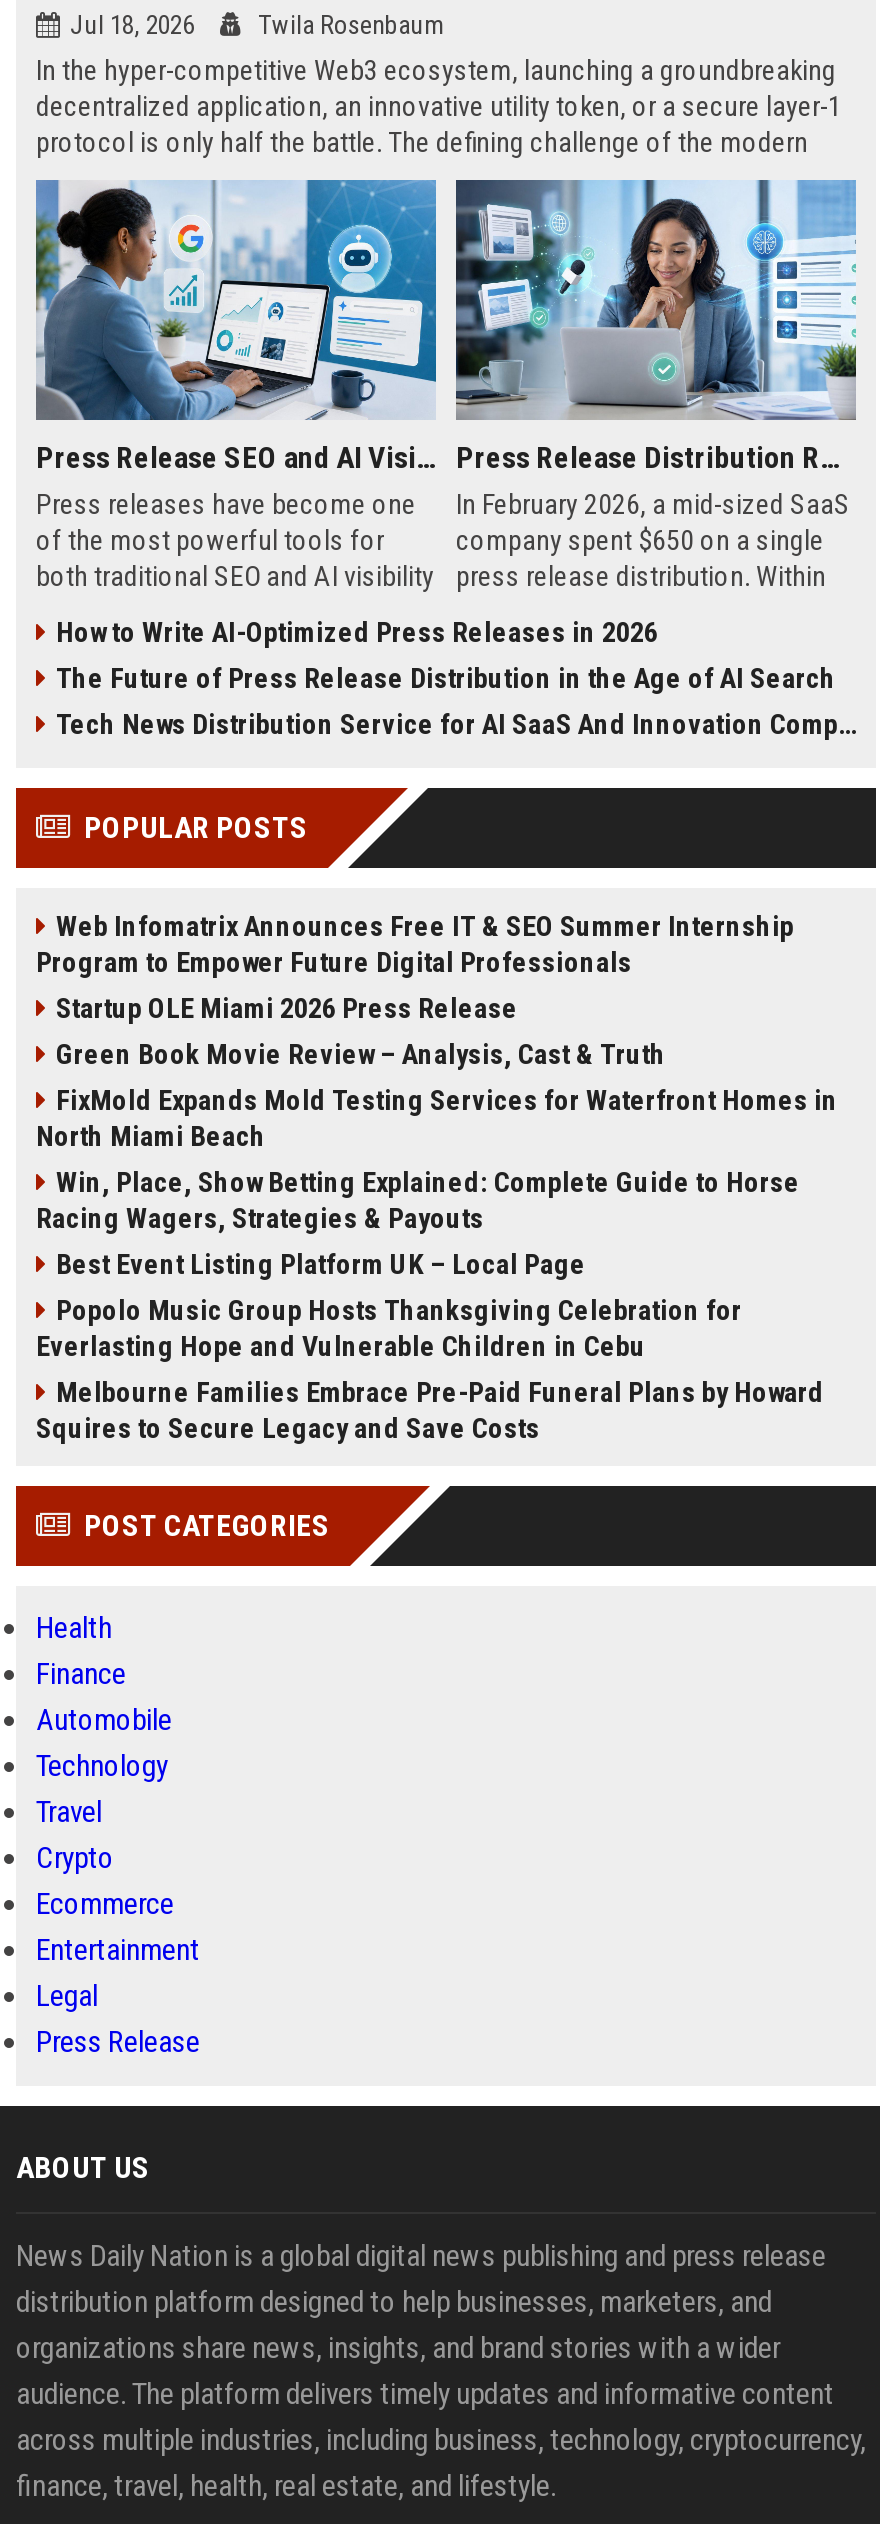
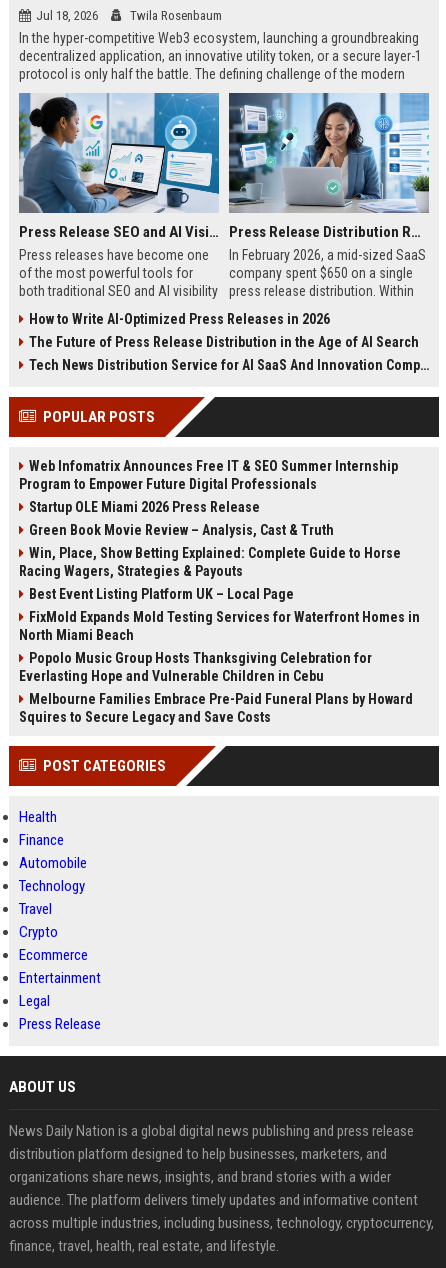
moved [36,1084,838,1152] -> [19,609,420,643]: FixMold Expands Mold Testing Services for Waterfront Homes in | North Miami Beach
moved [36,1166,800,1280] -> [19,545,401,602]: Win, Place, Show Betting Explained: Complete Guide to Horse | Racing Wagers, Strategies & Payouts | Best Event Listing Platform UK – Local Page

